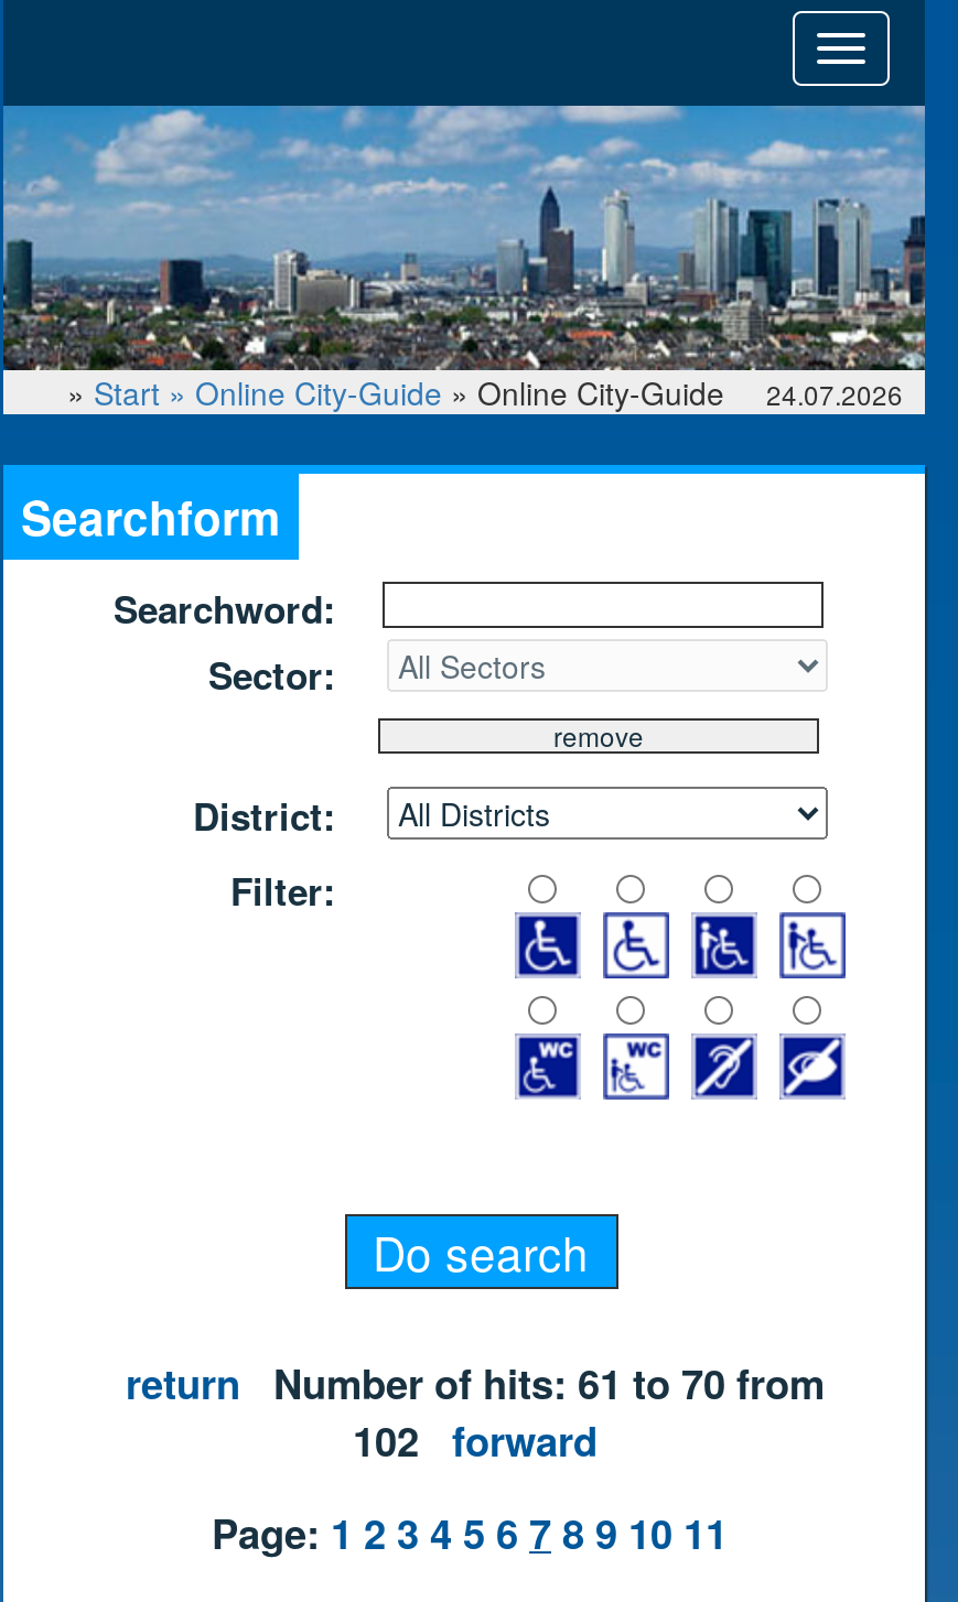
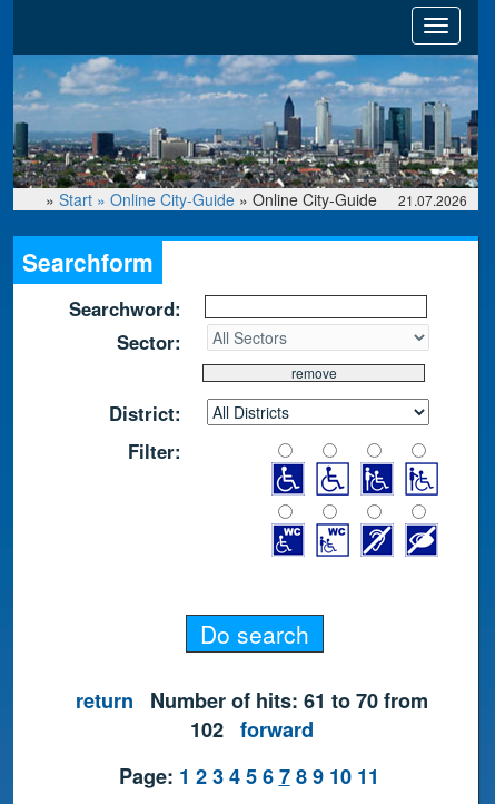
[58,370,903,414] »Start »Online City-Guide» Online City-Guide 24.07.2026 -> [41,188,467,210] »Start »Online City-Guide» Online City-Guide 21.07.2026

